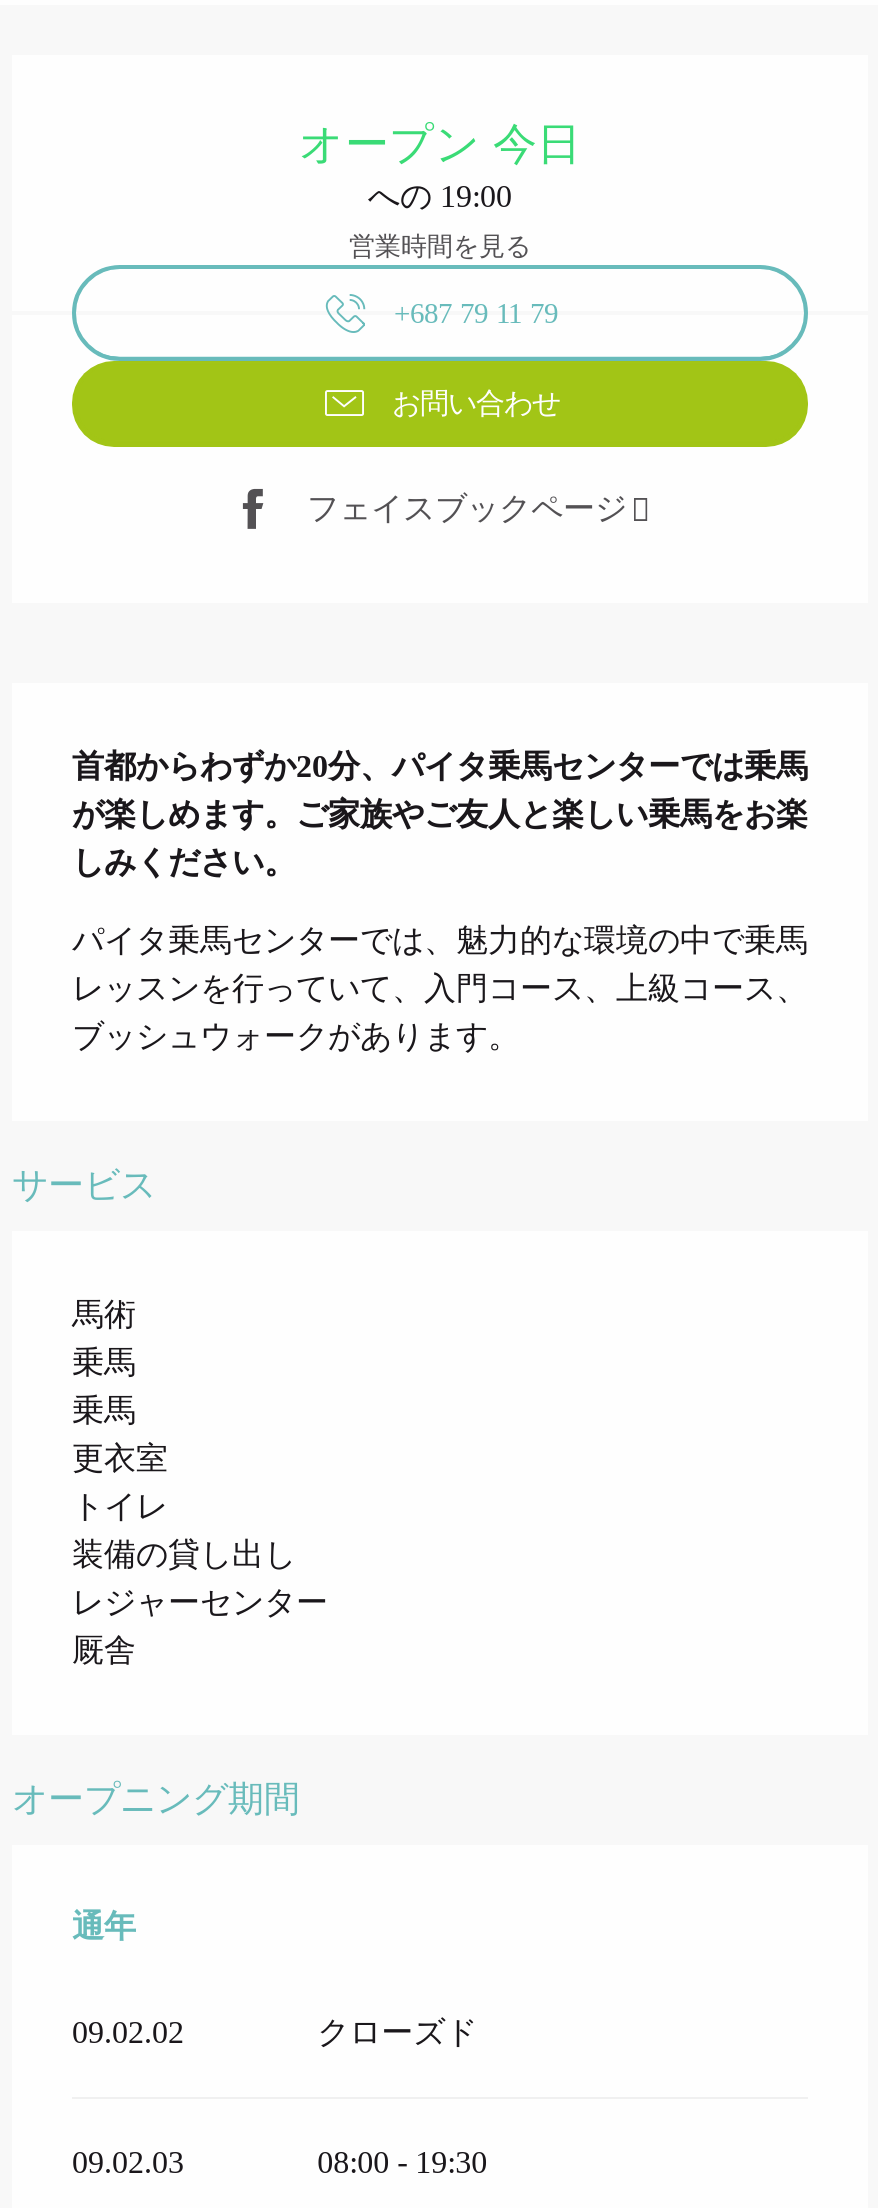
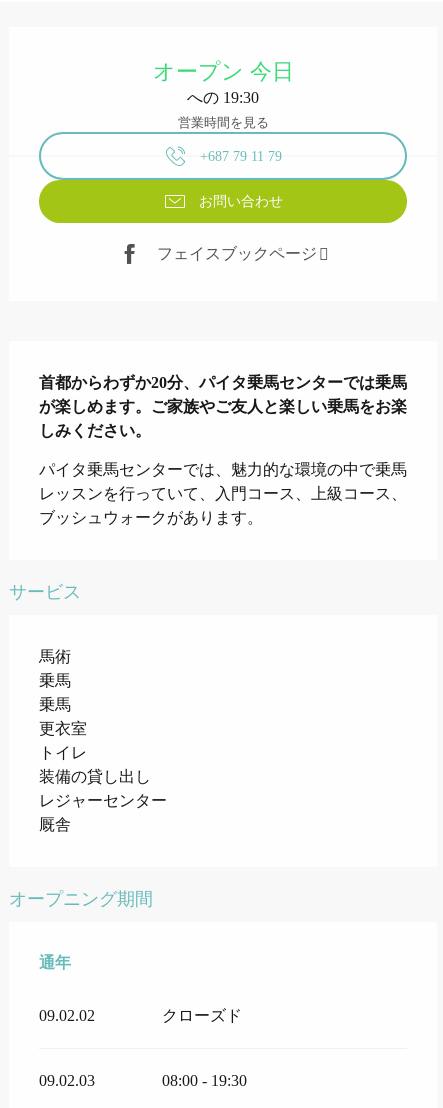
[368,179,512,213] への 19:00 -> [187,89,259,106] への 19:30

